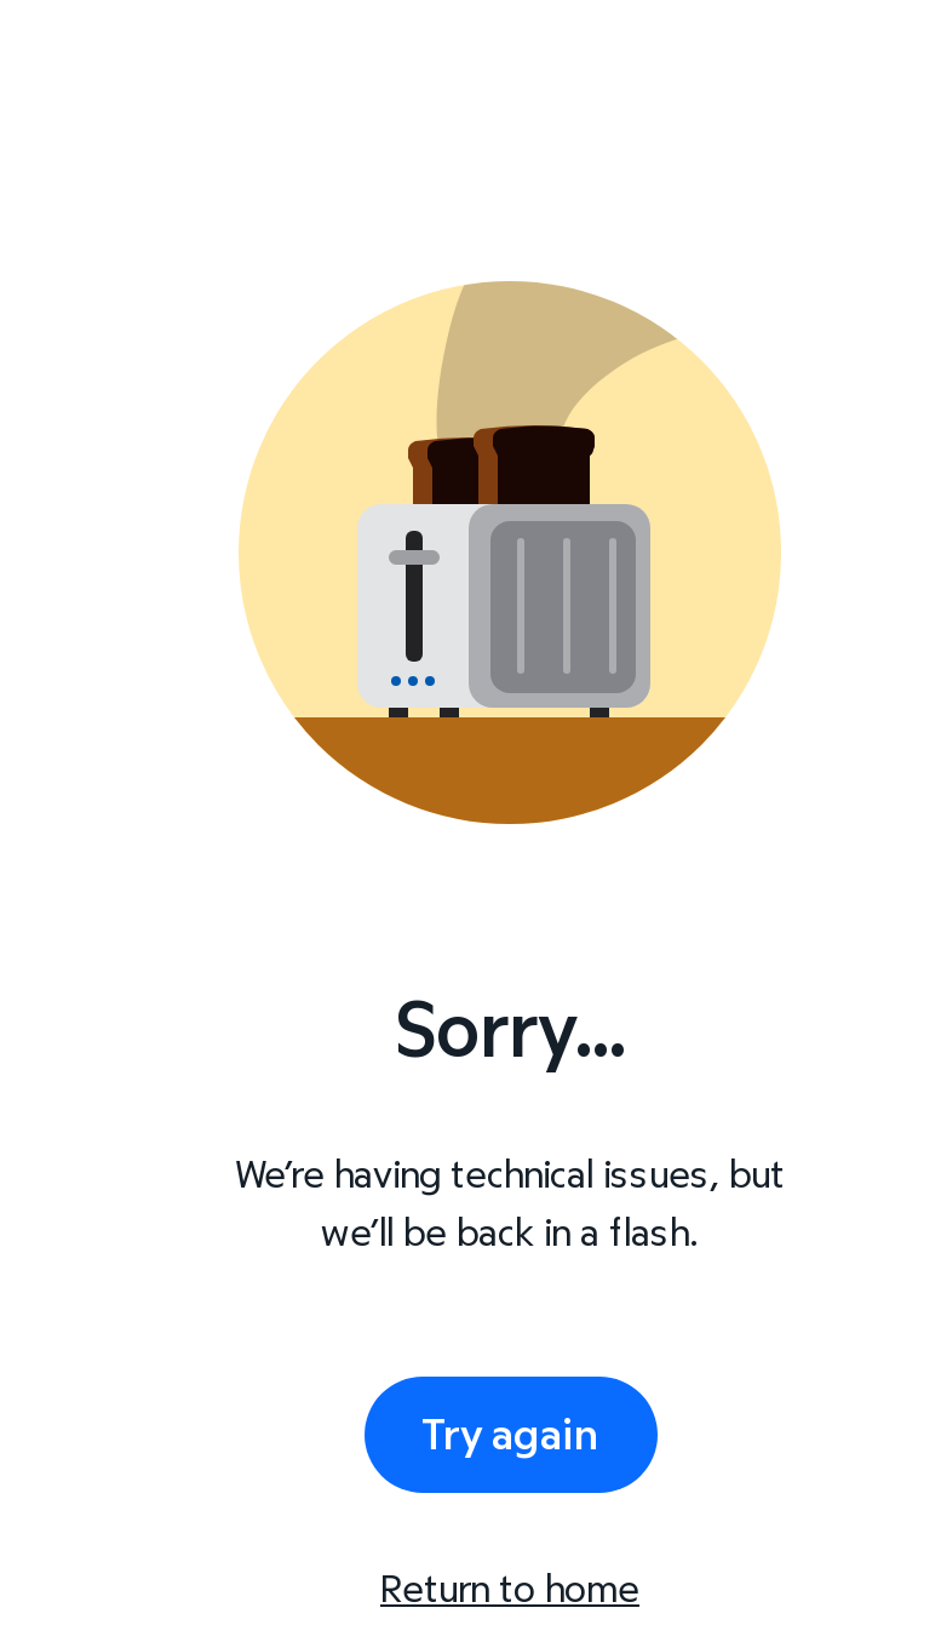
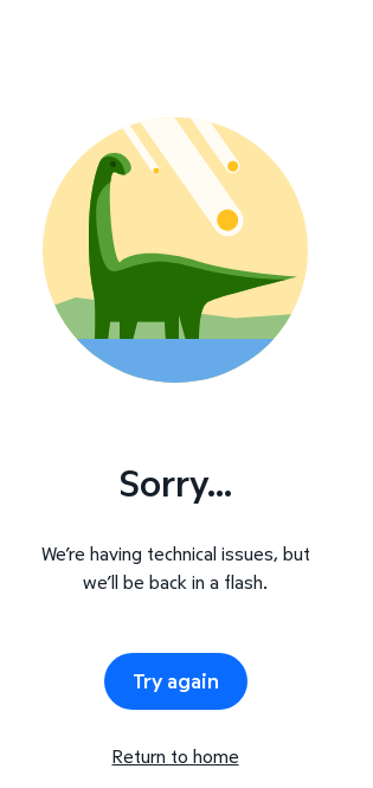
[265,281,750,826] [image] -> [54,118,296,384] [image]

